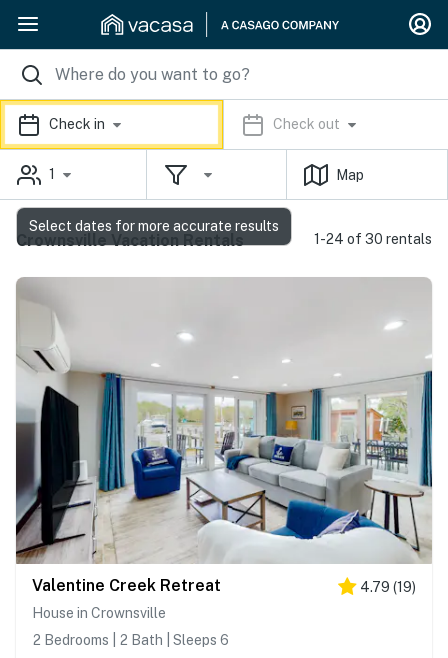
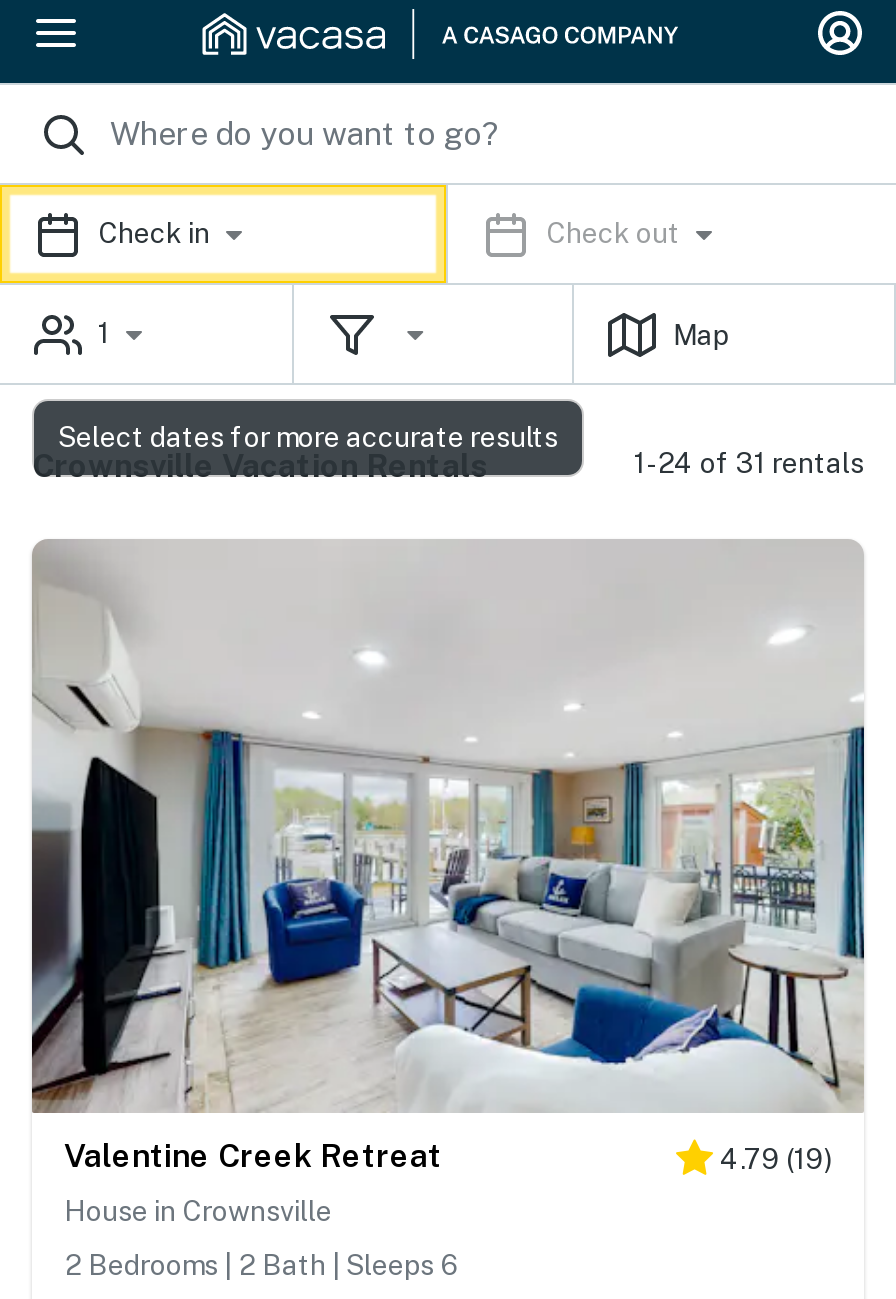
[314,231,432,247] 1-24 of 30 rentals -> [634,447,864,479] 1-24 of 31 rentals

